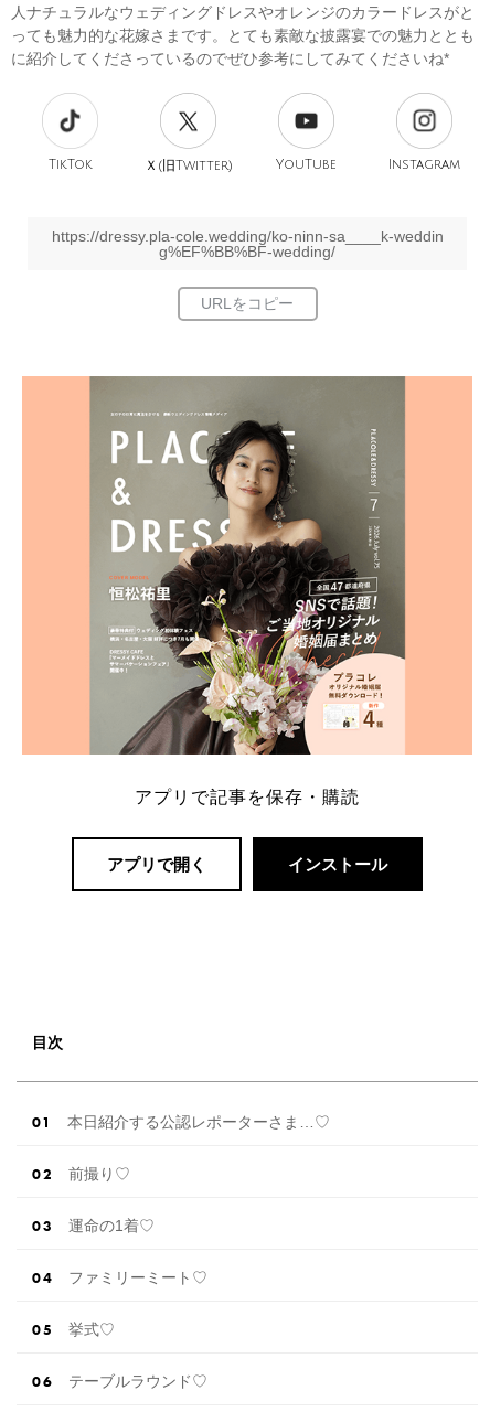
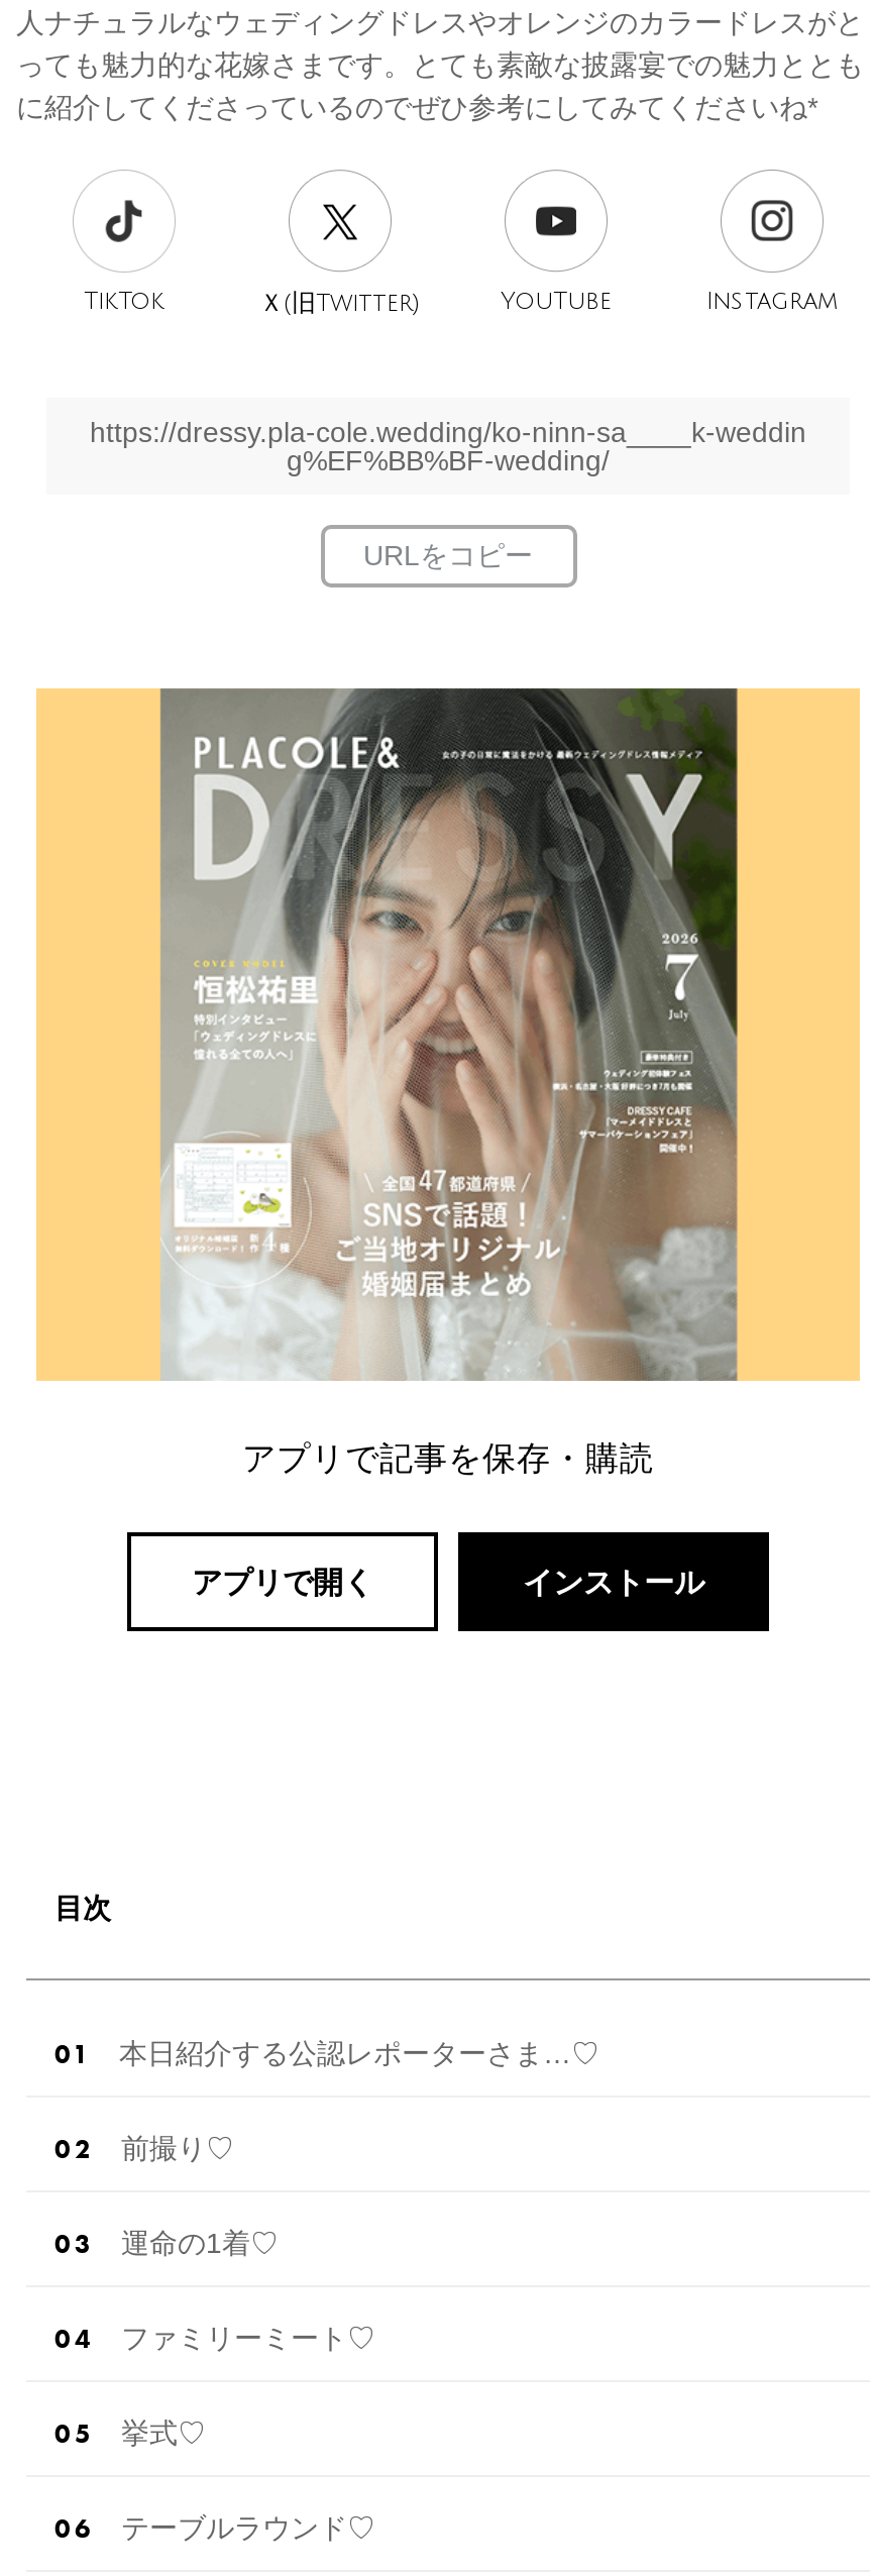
[89,376,407,756] [image] -> [159,688,739,1383] [image]

